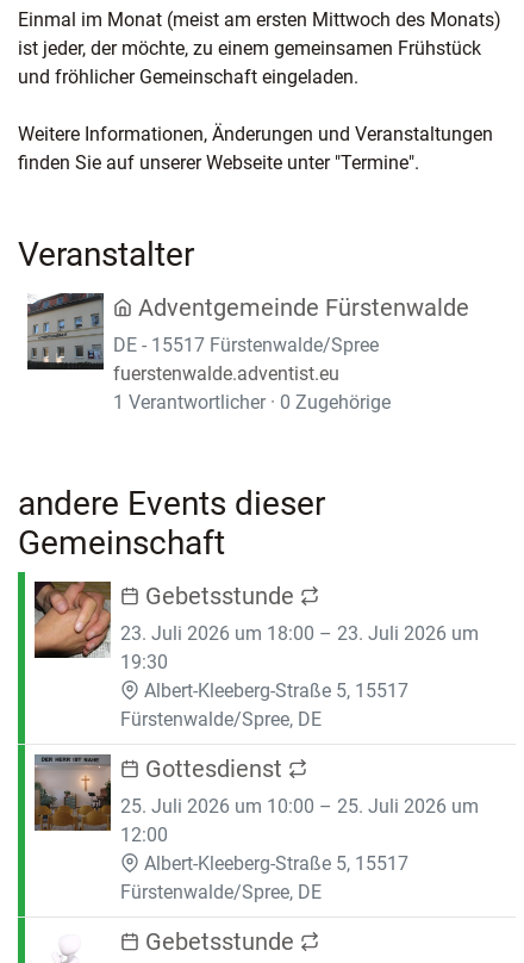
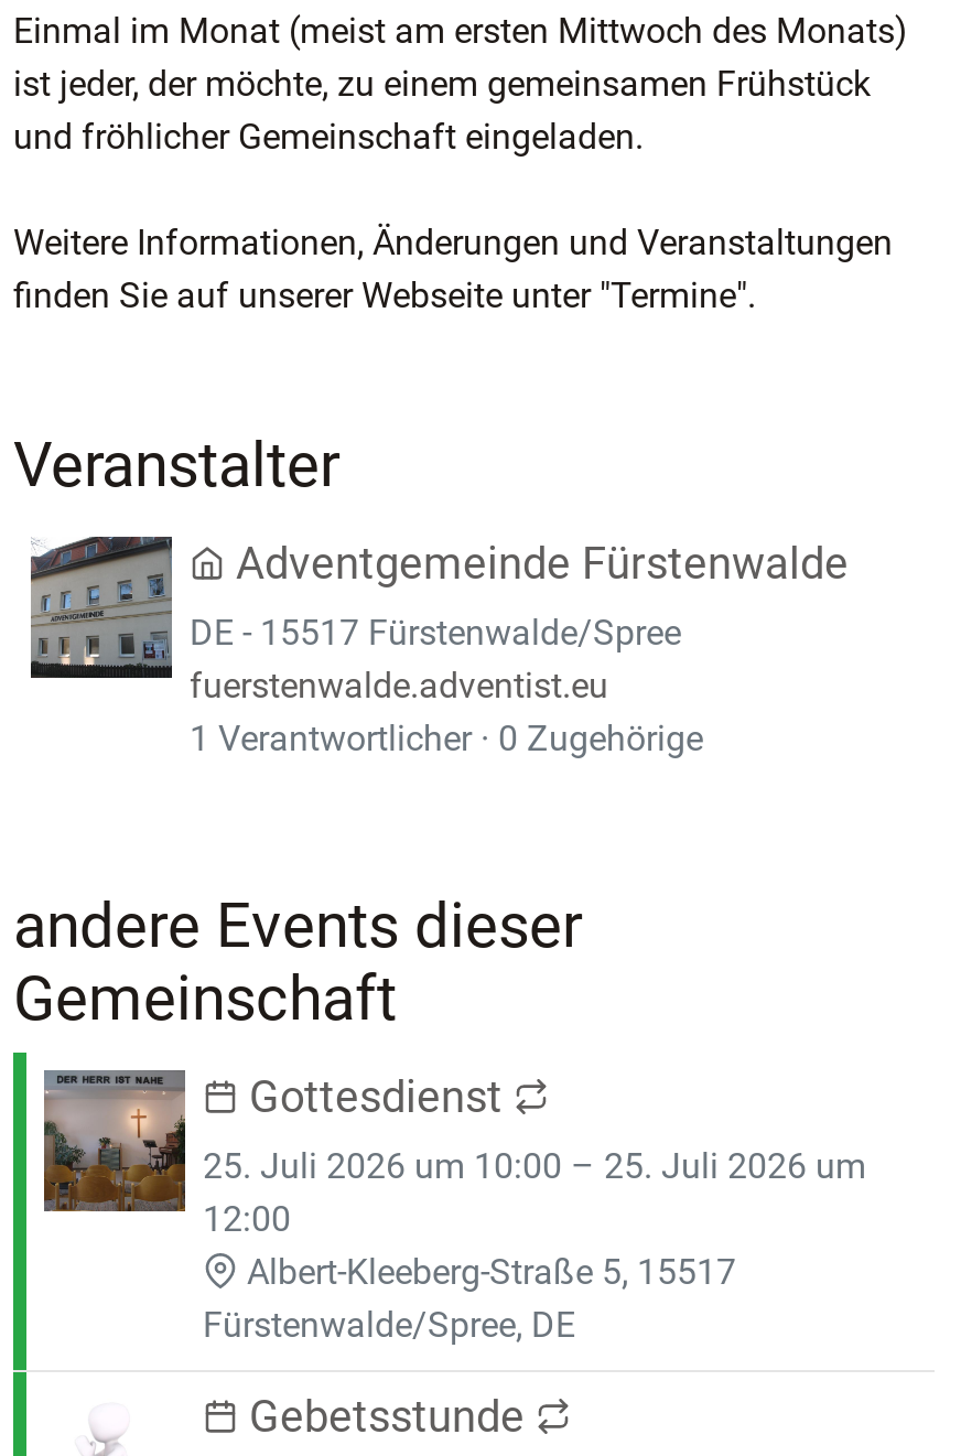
[33,580,479,731] [image] | Gebetsstunde | 23. Juli 2026 um 18:00 – 23. Juli 2026 um | 19:30 | Albert-Kleeberg-Straße 5, 15517 | Fürstenwalde/Spree, DE -> none

